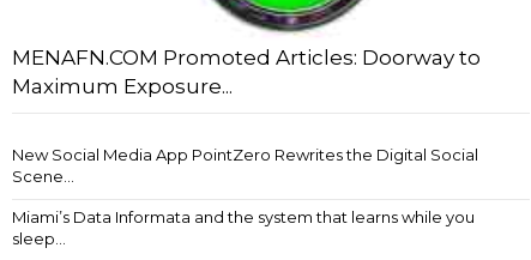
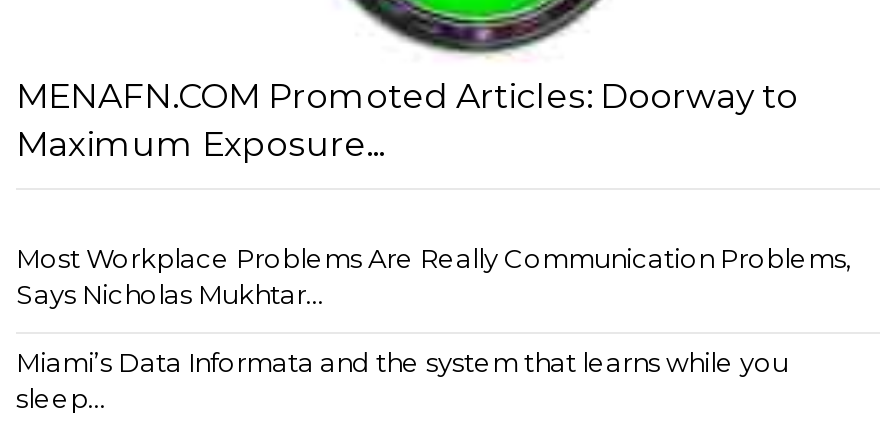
[12,145,478,186] New Social Media App PointZero Rewrites the Digital Social | Scene... -> [16,242,852,310] Most Workplace Problems Are Really Communication Problems, | Says Nicholas Mukhtar...

